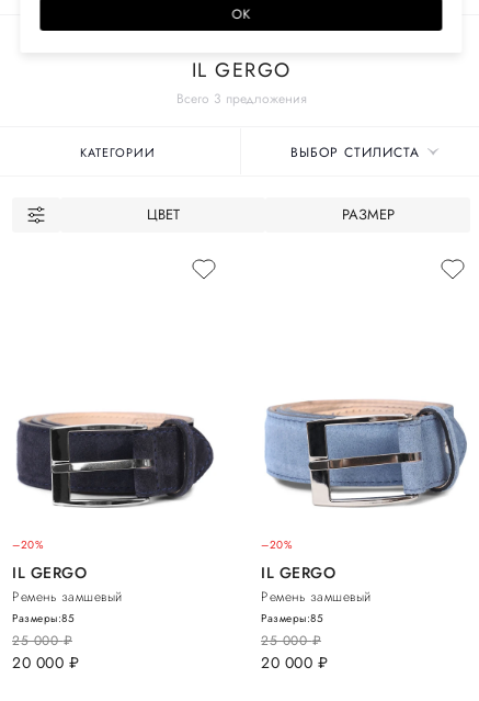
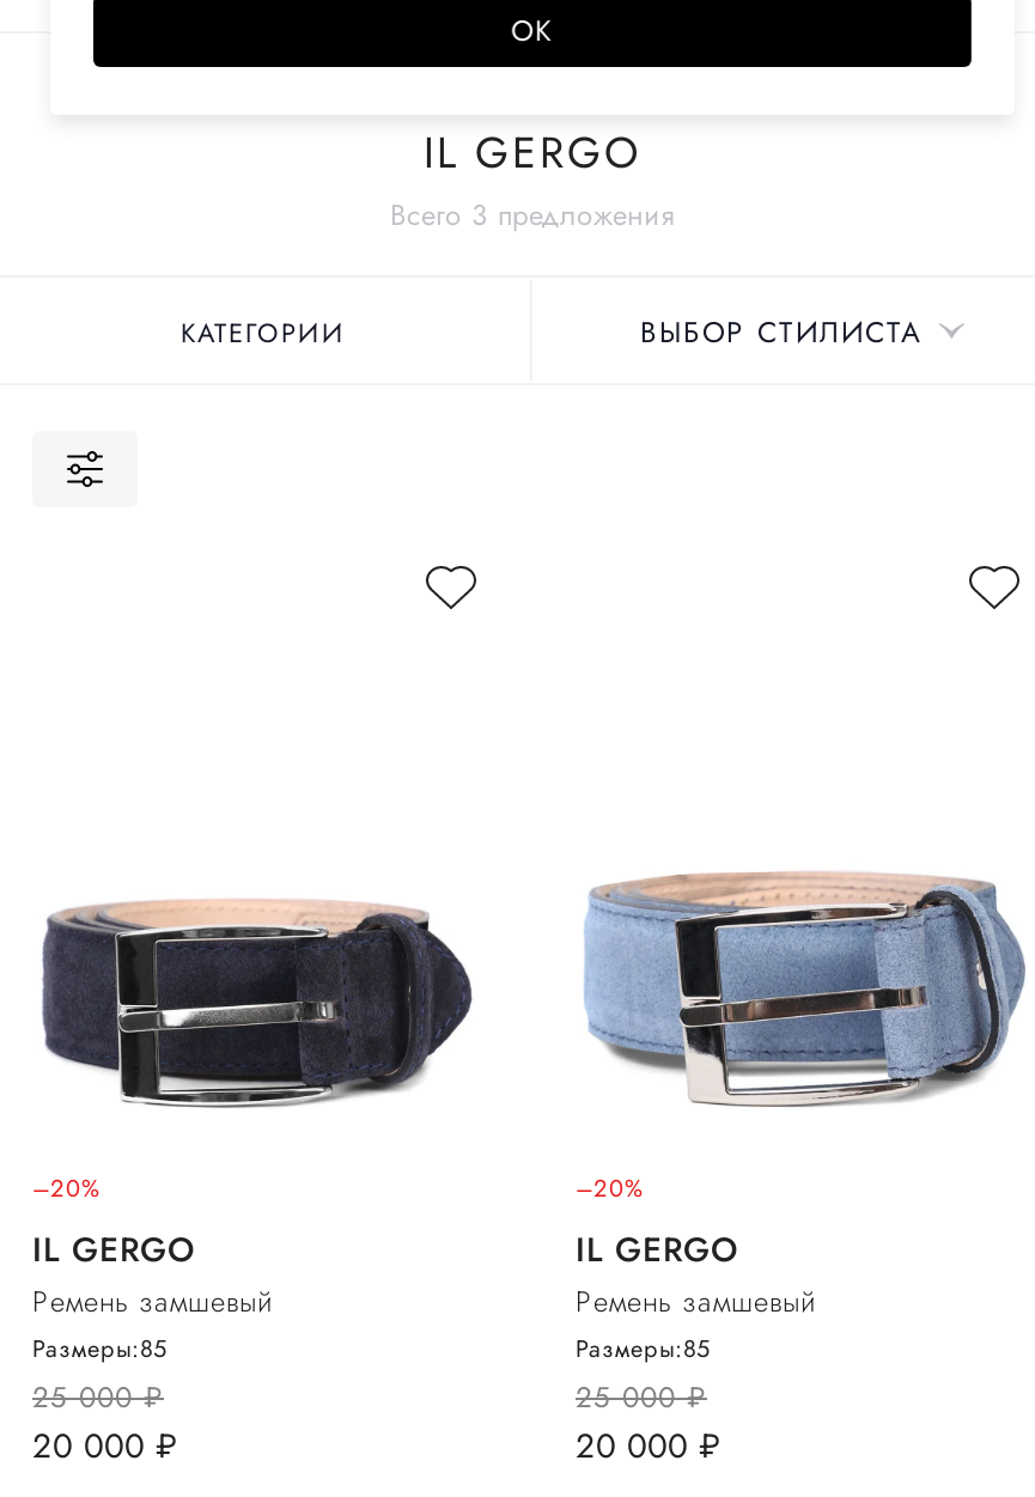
[146,204,394,225] ЦВЕТ | РАЗМЕР -> none

